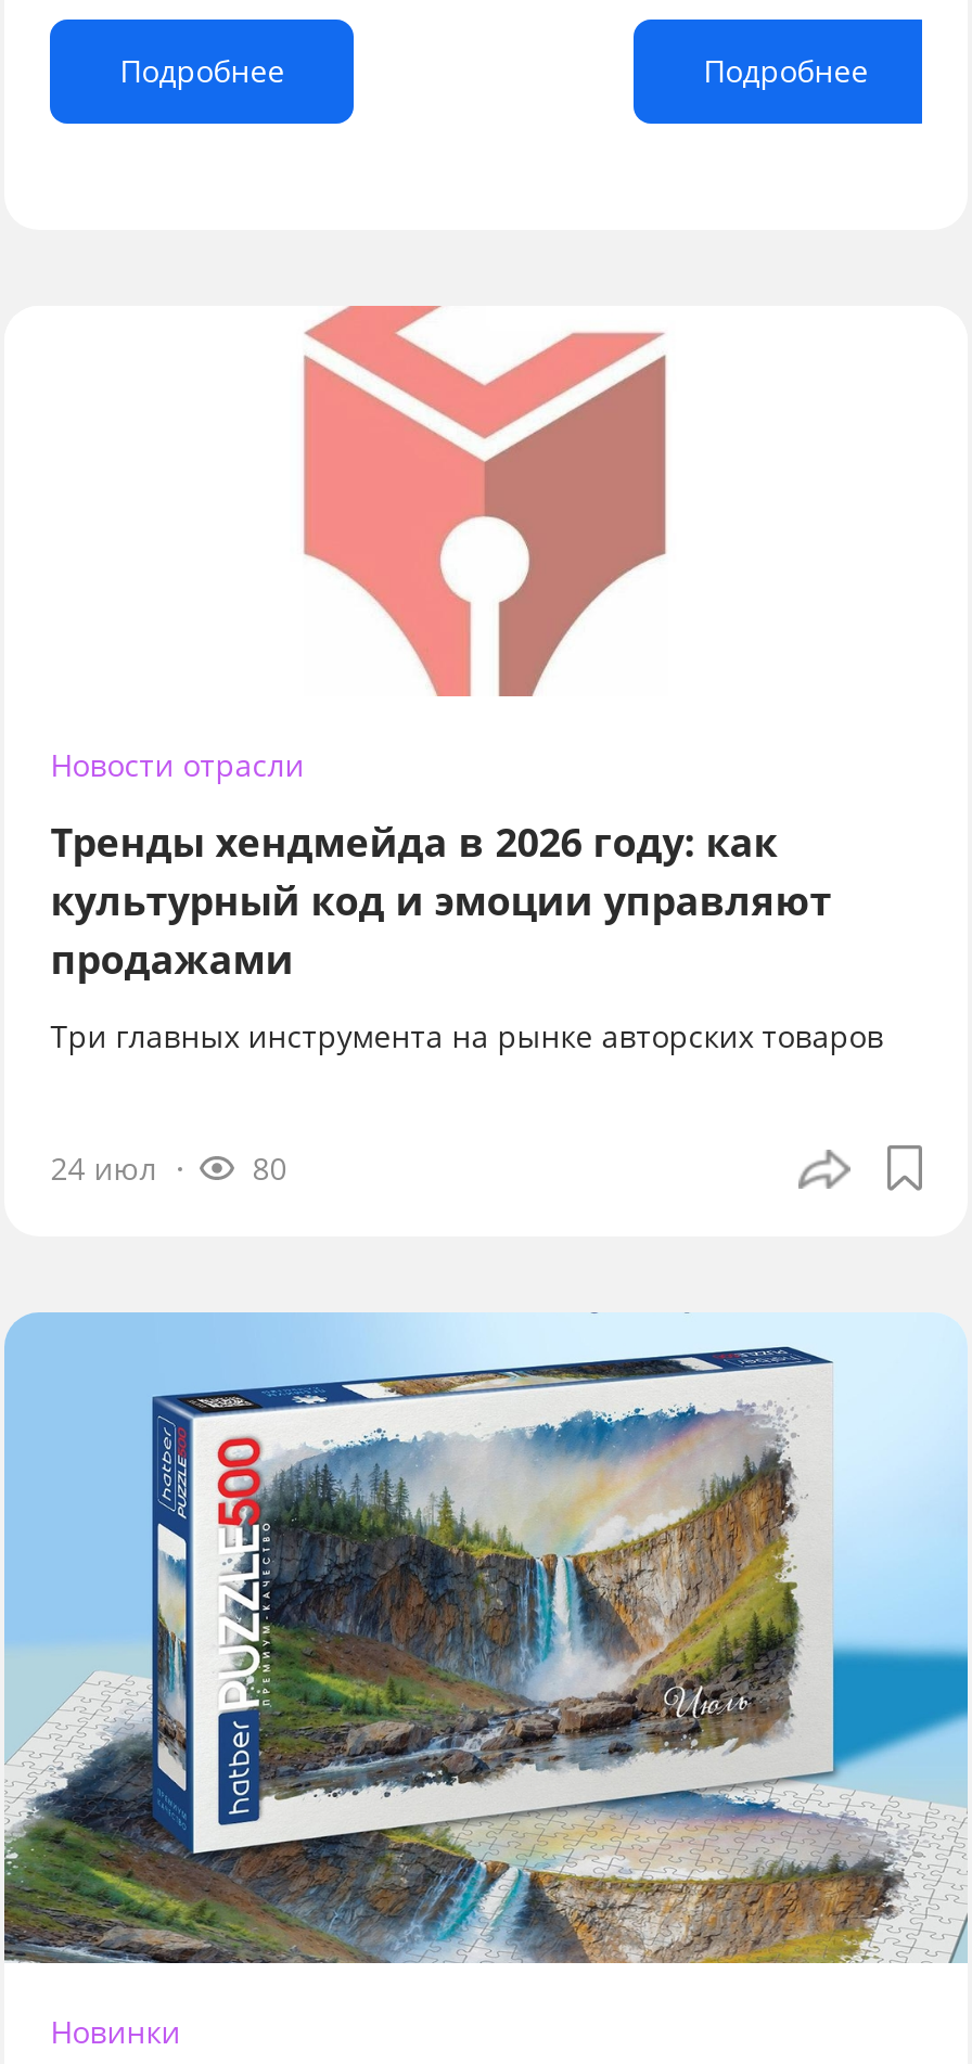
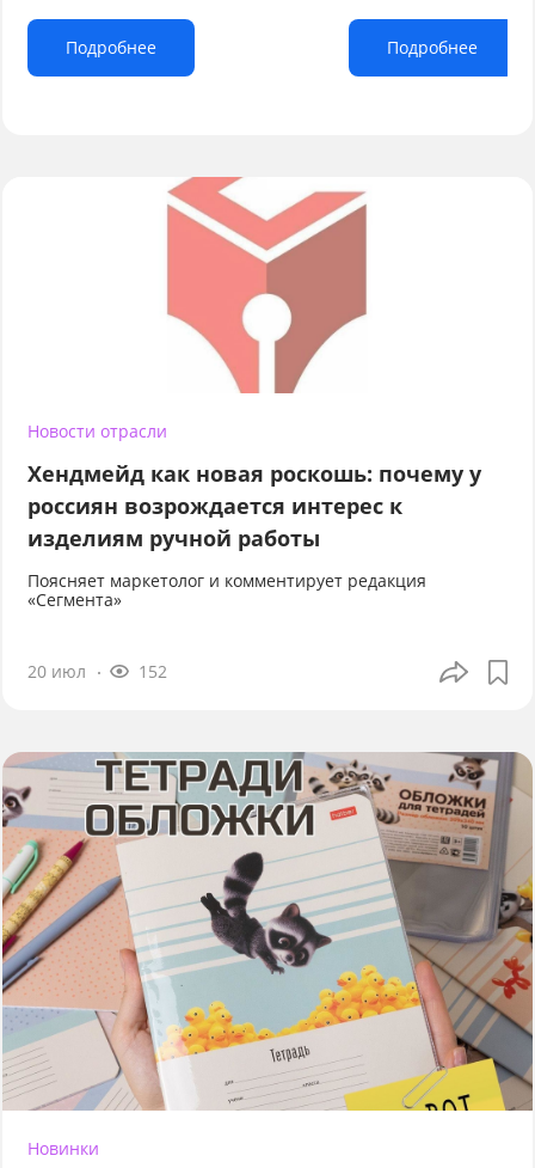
[51,817,832,986] Тренды хендмейда в 2026 году: как | культурный код и эмоции управляют | продажами -> [28,458,482,552] Хендмейд как новая роскошь: почему у | россиян возрождается интерес к | изделиям ручной работы
[51,1016,884,1057] Три главных инструмента на рынке авторских товаров -> [28,568,427,610] Поясняет маркетолог и комментирует редакция | «Сегмента»
[51,1148,287,1189] 24 июл | 80 -> [28,660,168,683] 20 июл | 152
[7,1312,965,1965] [image] -> [4,751,531,1112] [image]

